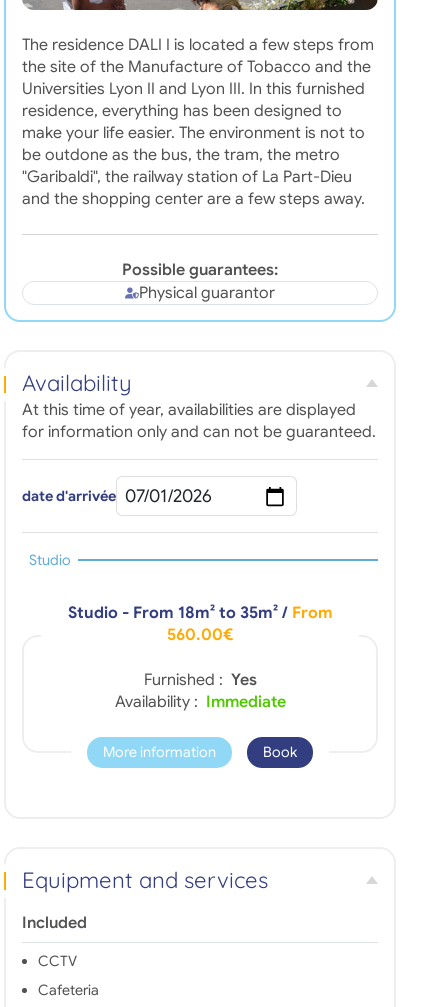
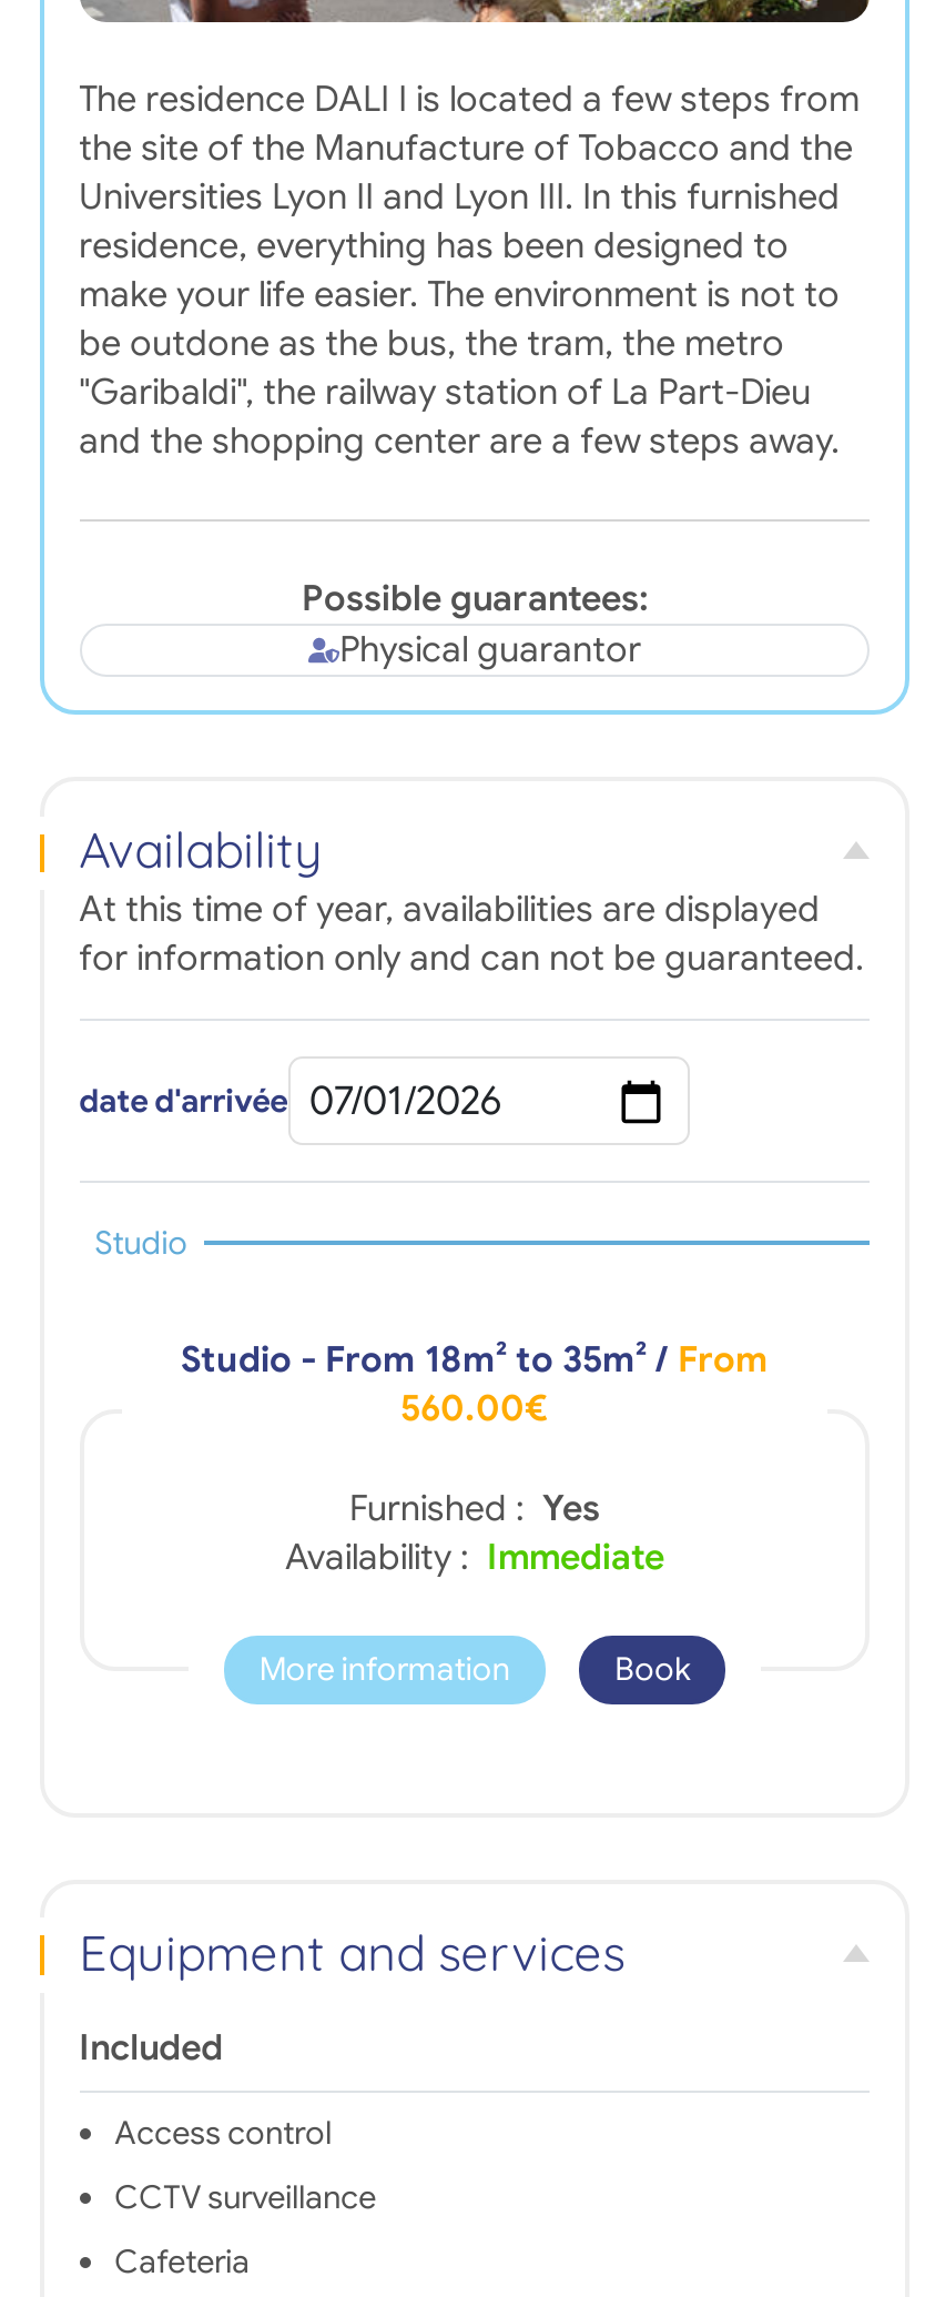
[38,951,77,969] CCTV -> [114,2112,376,2216] Access control | CCTV surveillance

